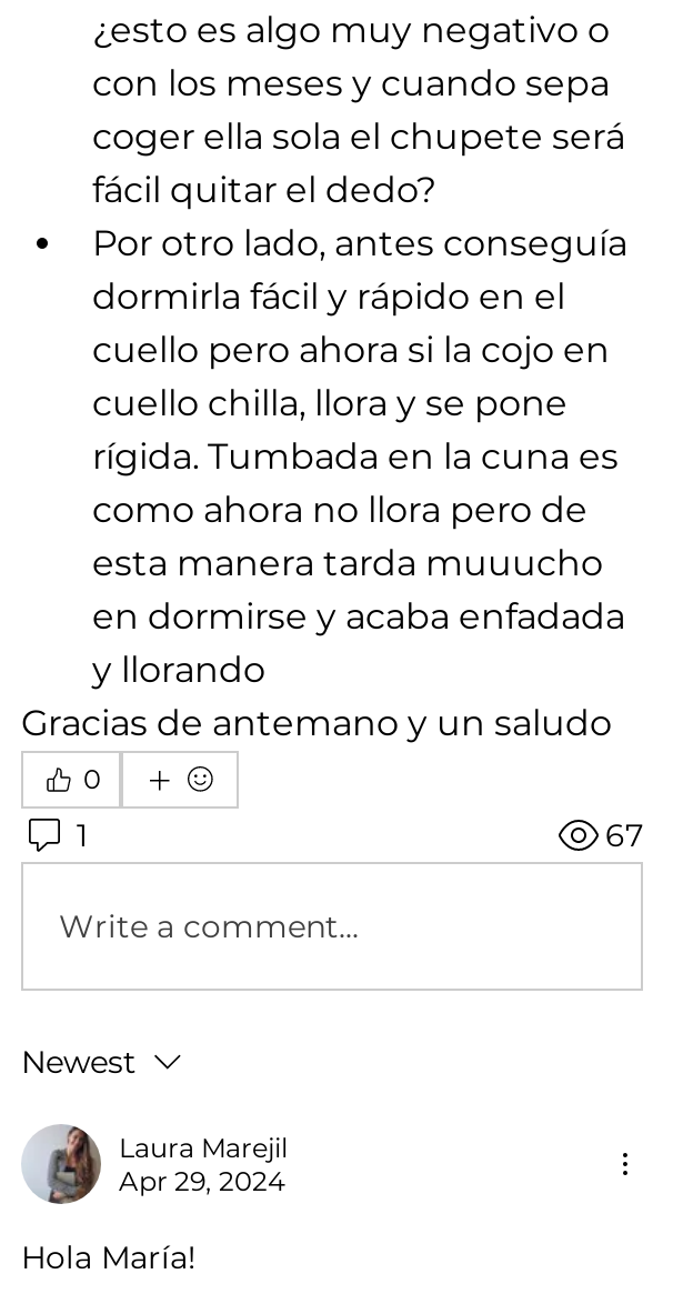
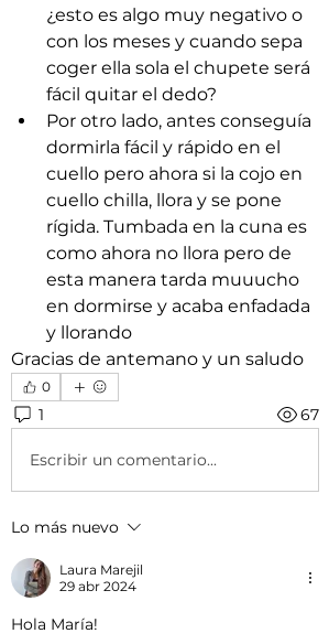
[59,905,359,945] Write a comment... -> [30,449,217,469] Escribir un comentario...
[21,1042,137,1082] Newest -> [11,517,119,537] Lo más nuevo
[119,1164,285,1197] Apr 29, 2024 -> [59,578,136,594] 29 abr 2024

